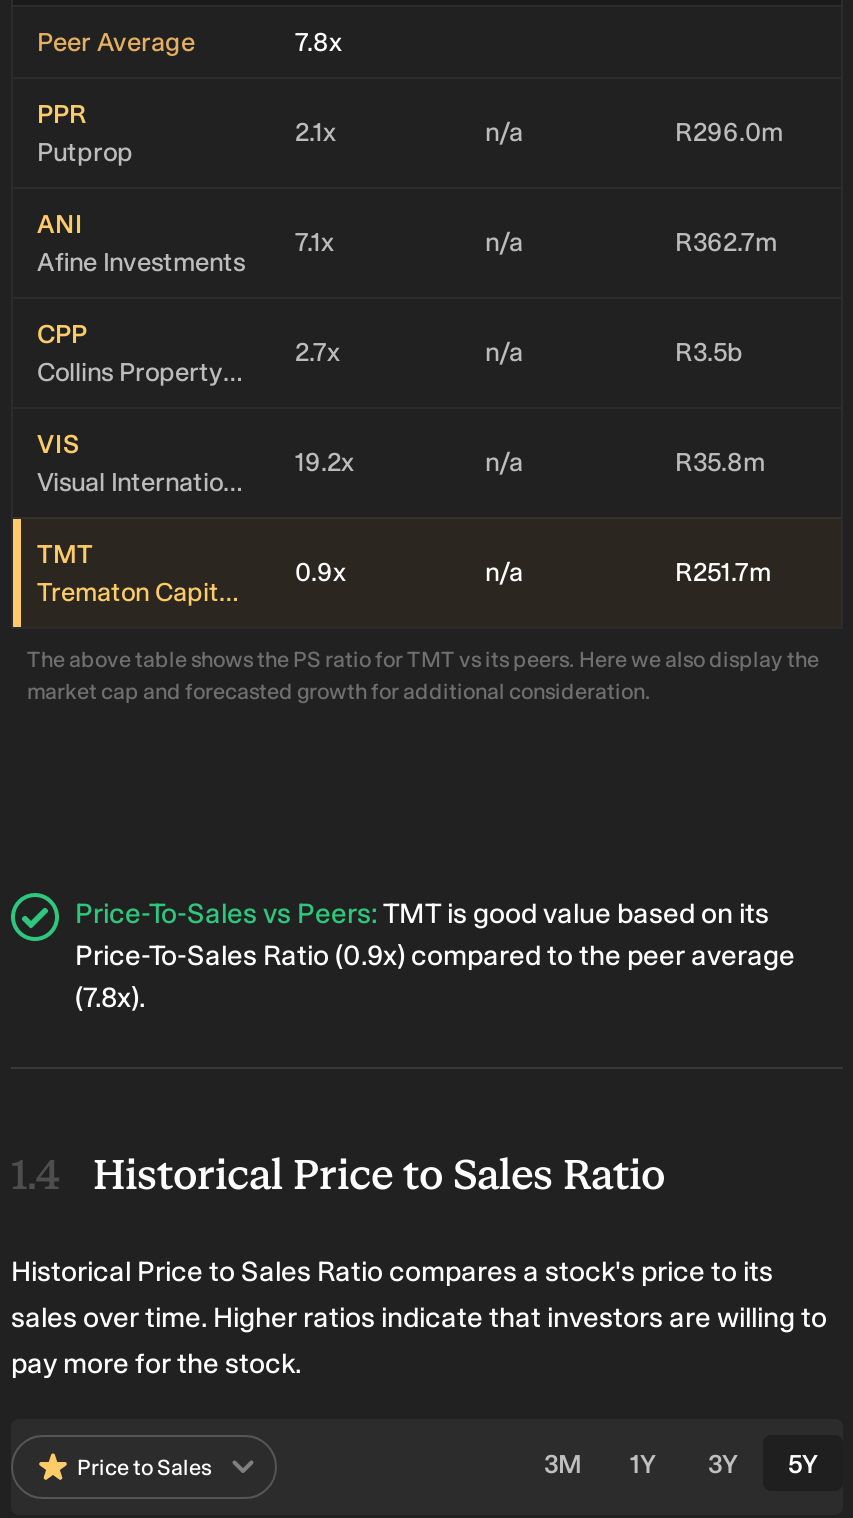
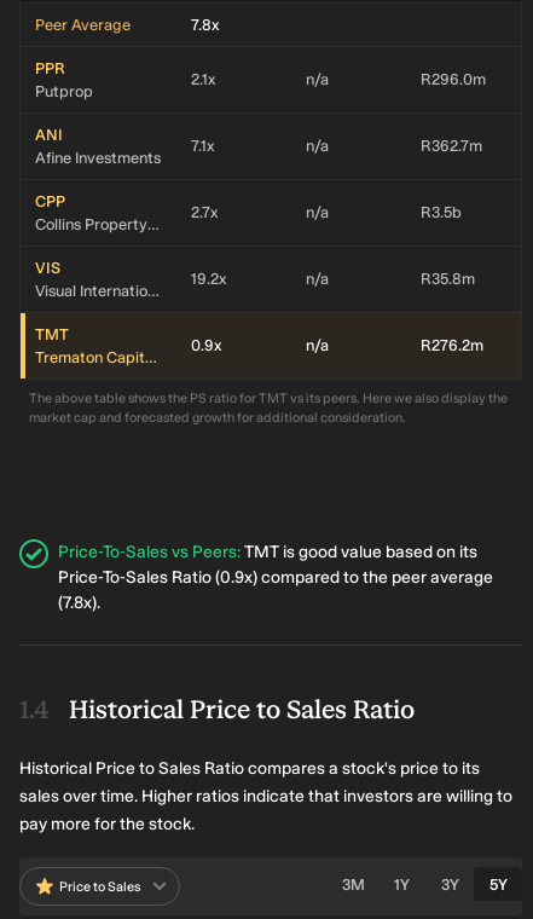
[675,557,771,587] R251.7m -> [421,336,483,354] R276.2m

